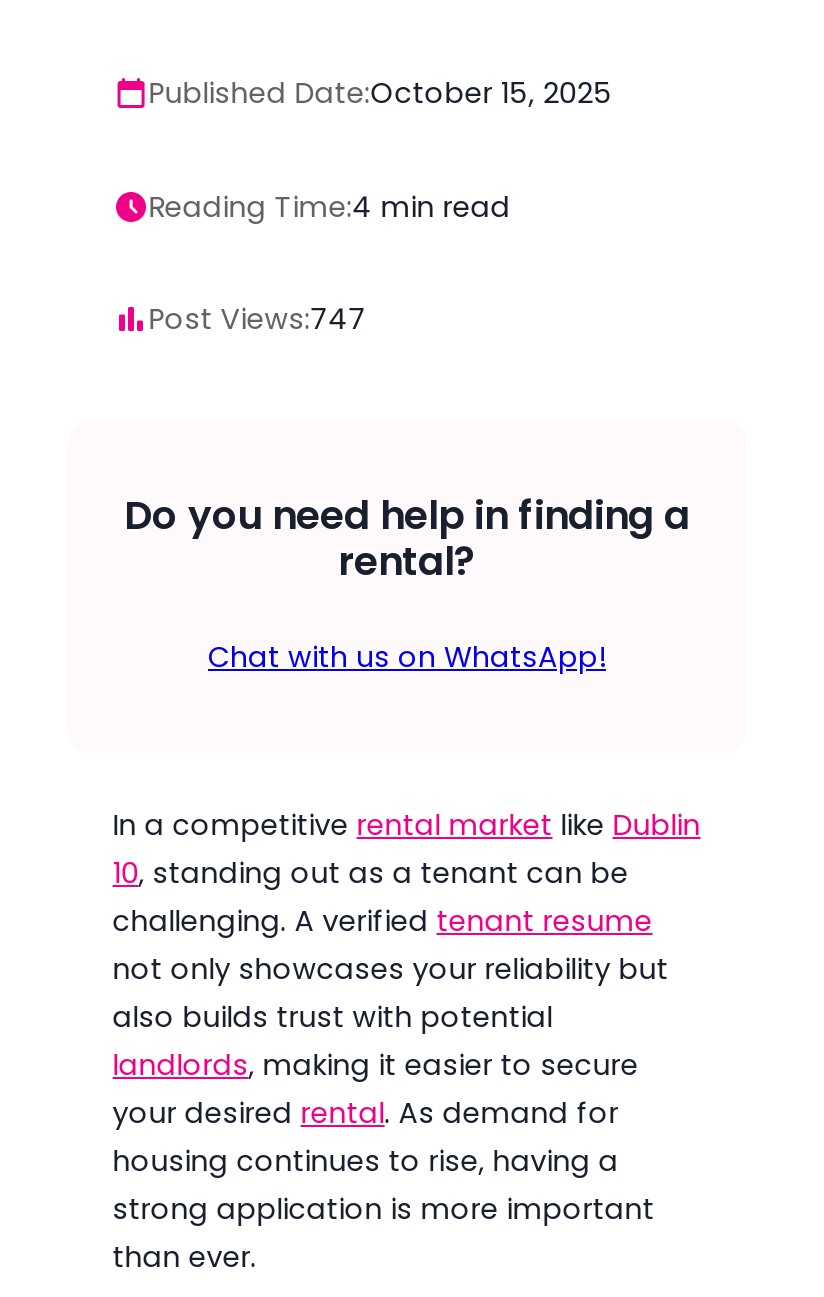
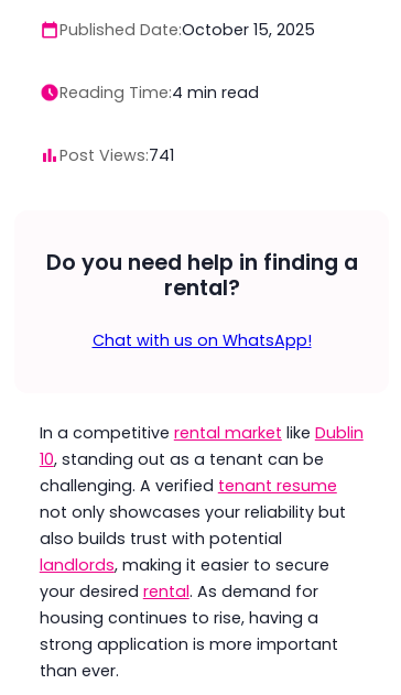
[149,300,367,340] Post Views:747 -> [59,144,174,166] Post Views:741

